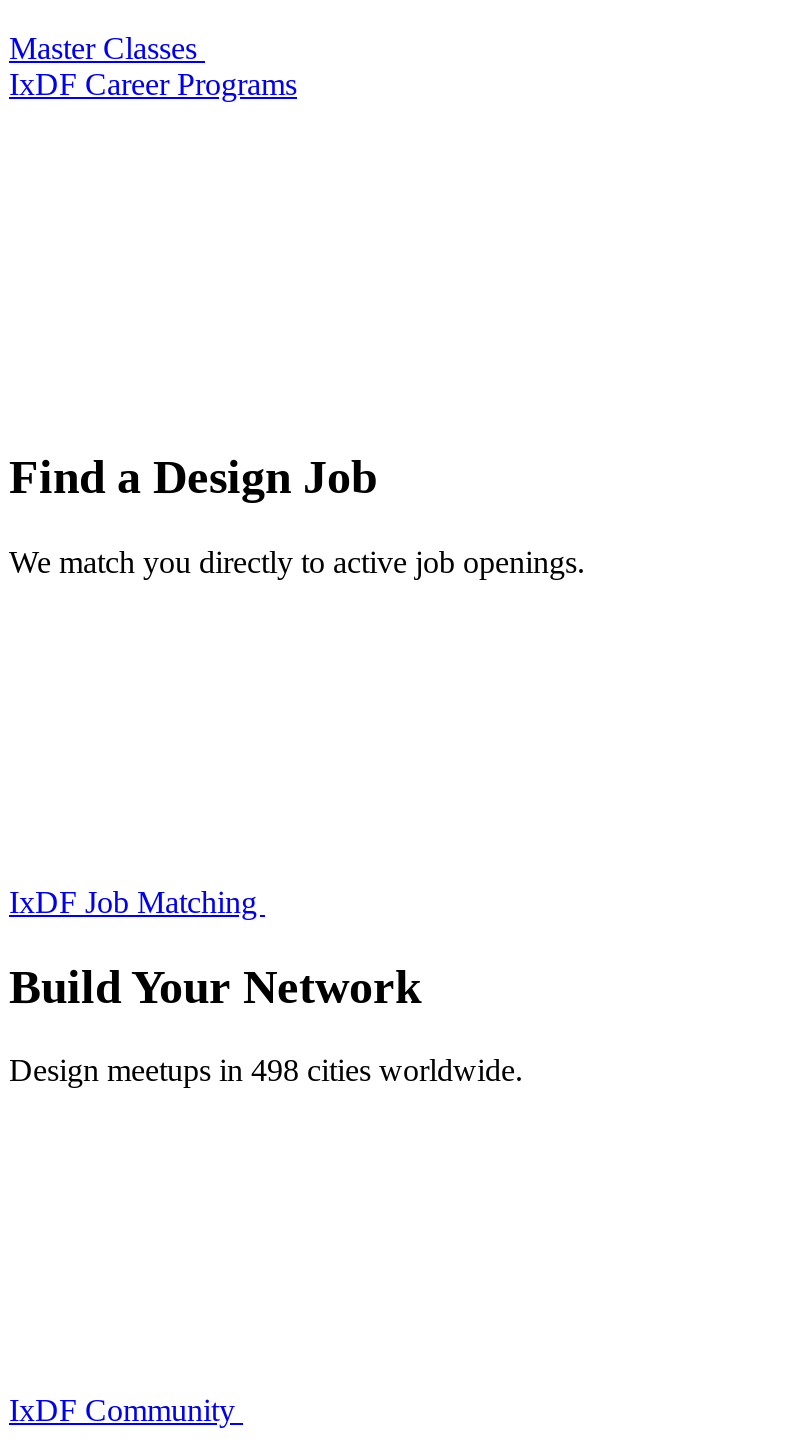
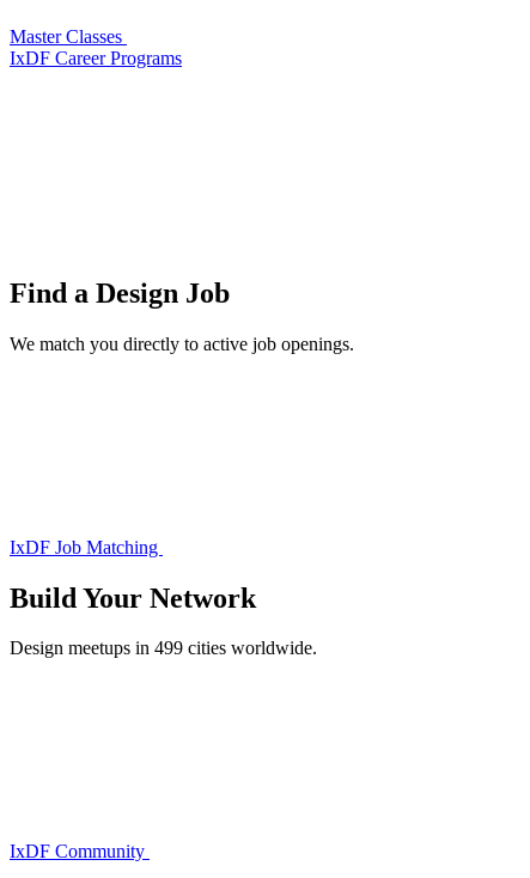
[9,1054,523,1088] Design meetups in 498 cities worldwide. -> [10,638,317,658] Design meetups in 499 cities worldwide.

